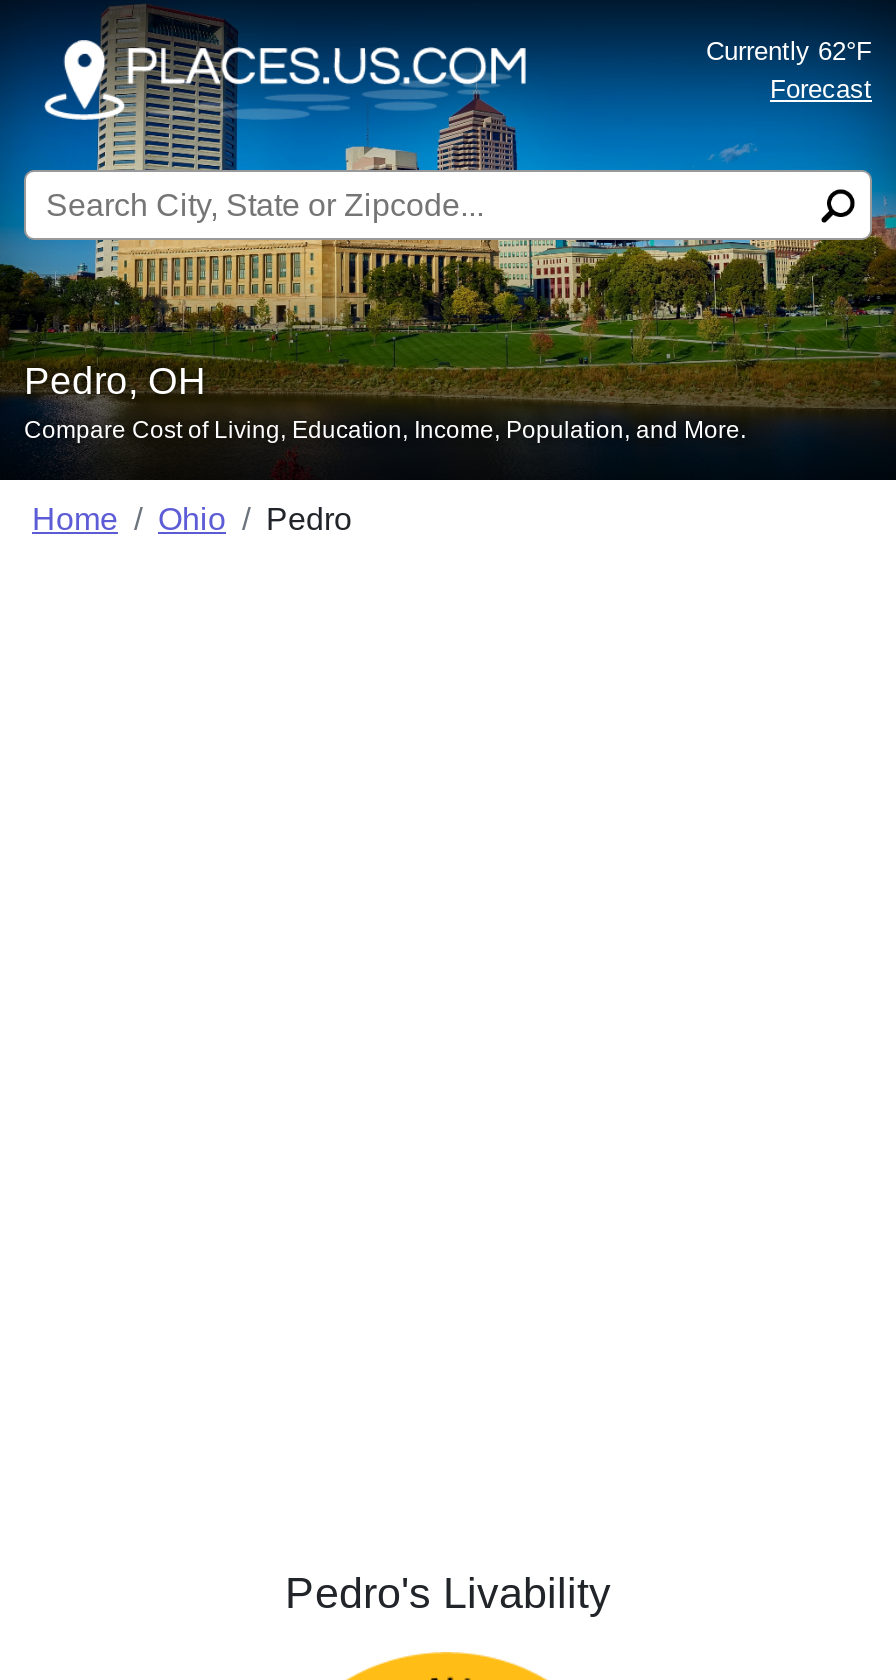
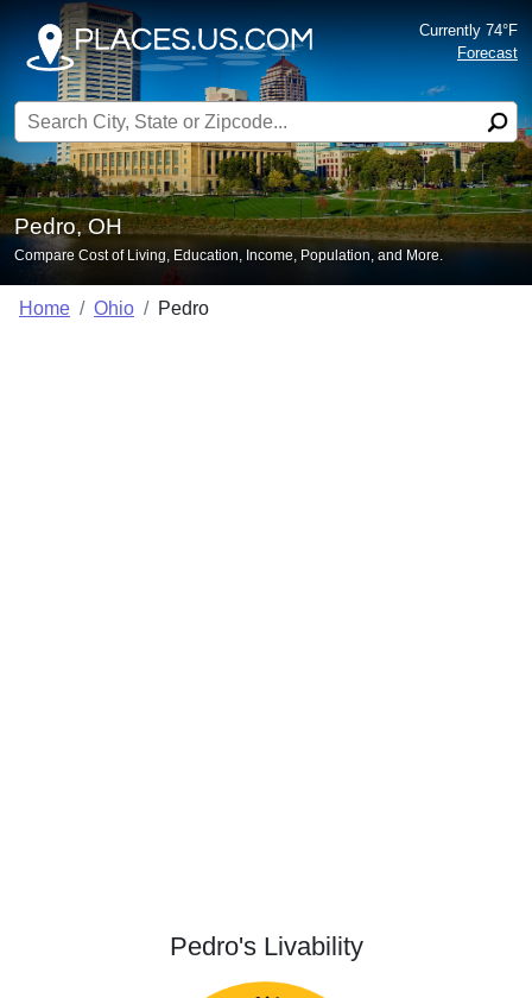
[706,36,872,66] Currently 62°F -> [419,21,518,39] Currently 74°F

